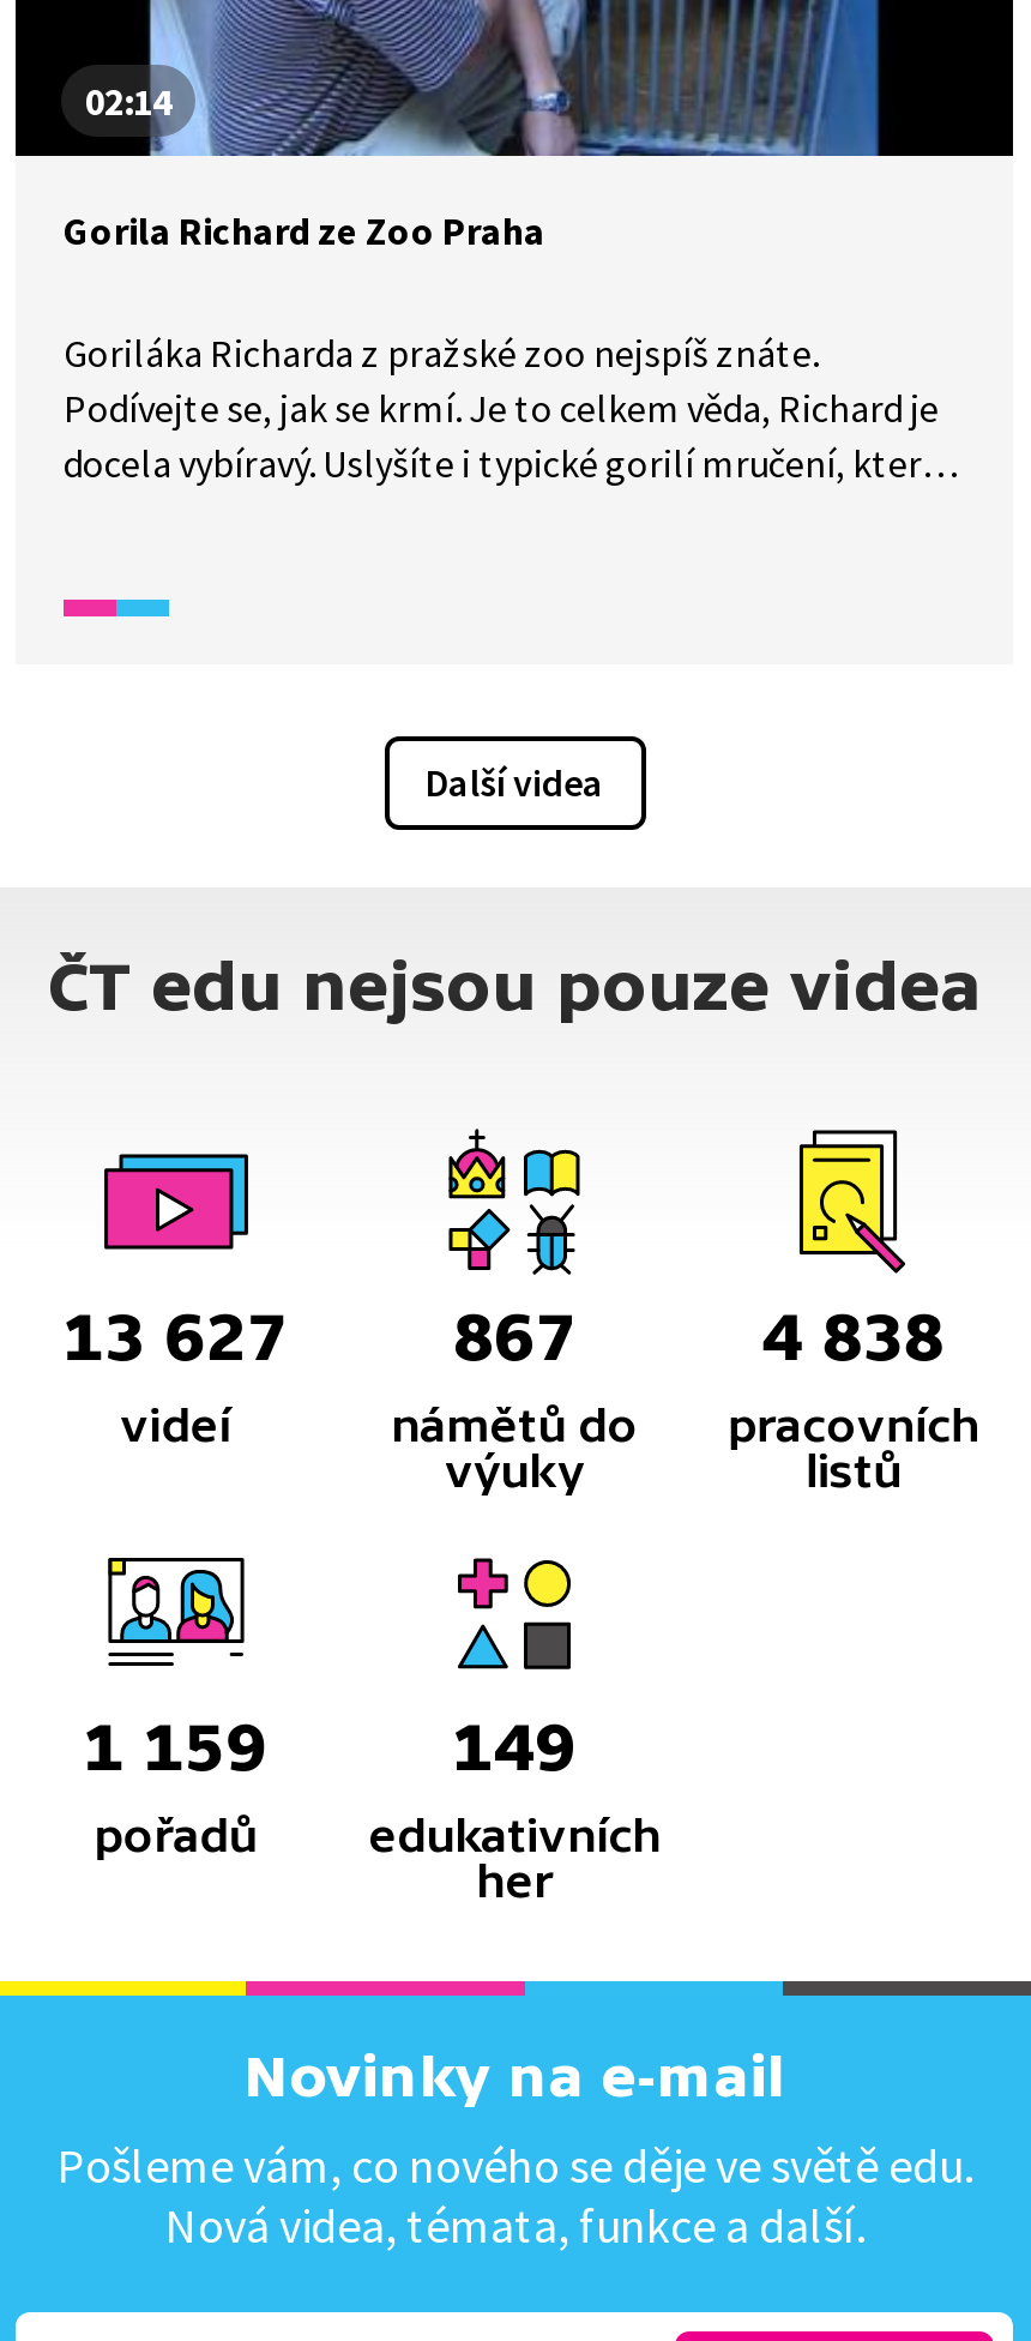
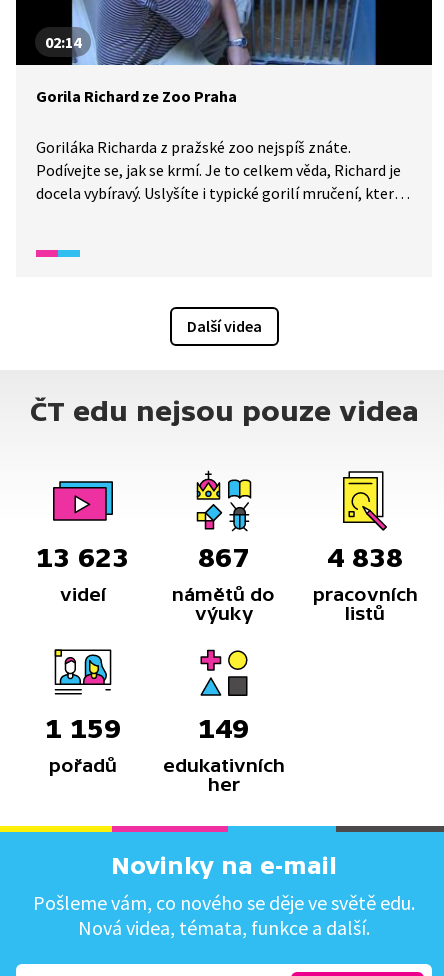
[64,1298,287,1374] 13 627 -> [36,541,129,573] 13 623

